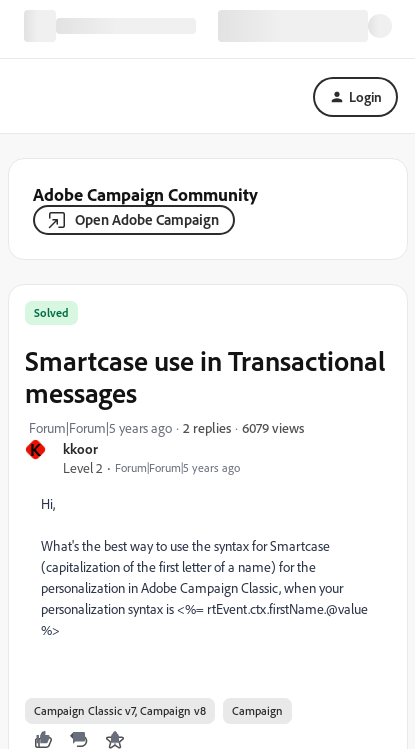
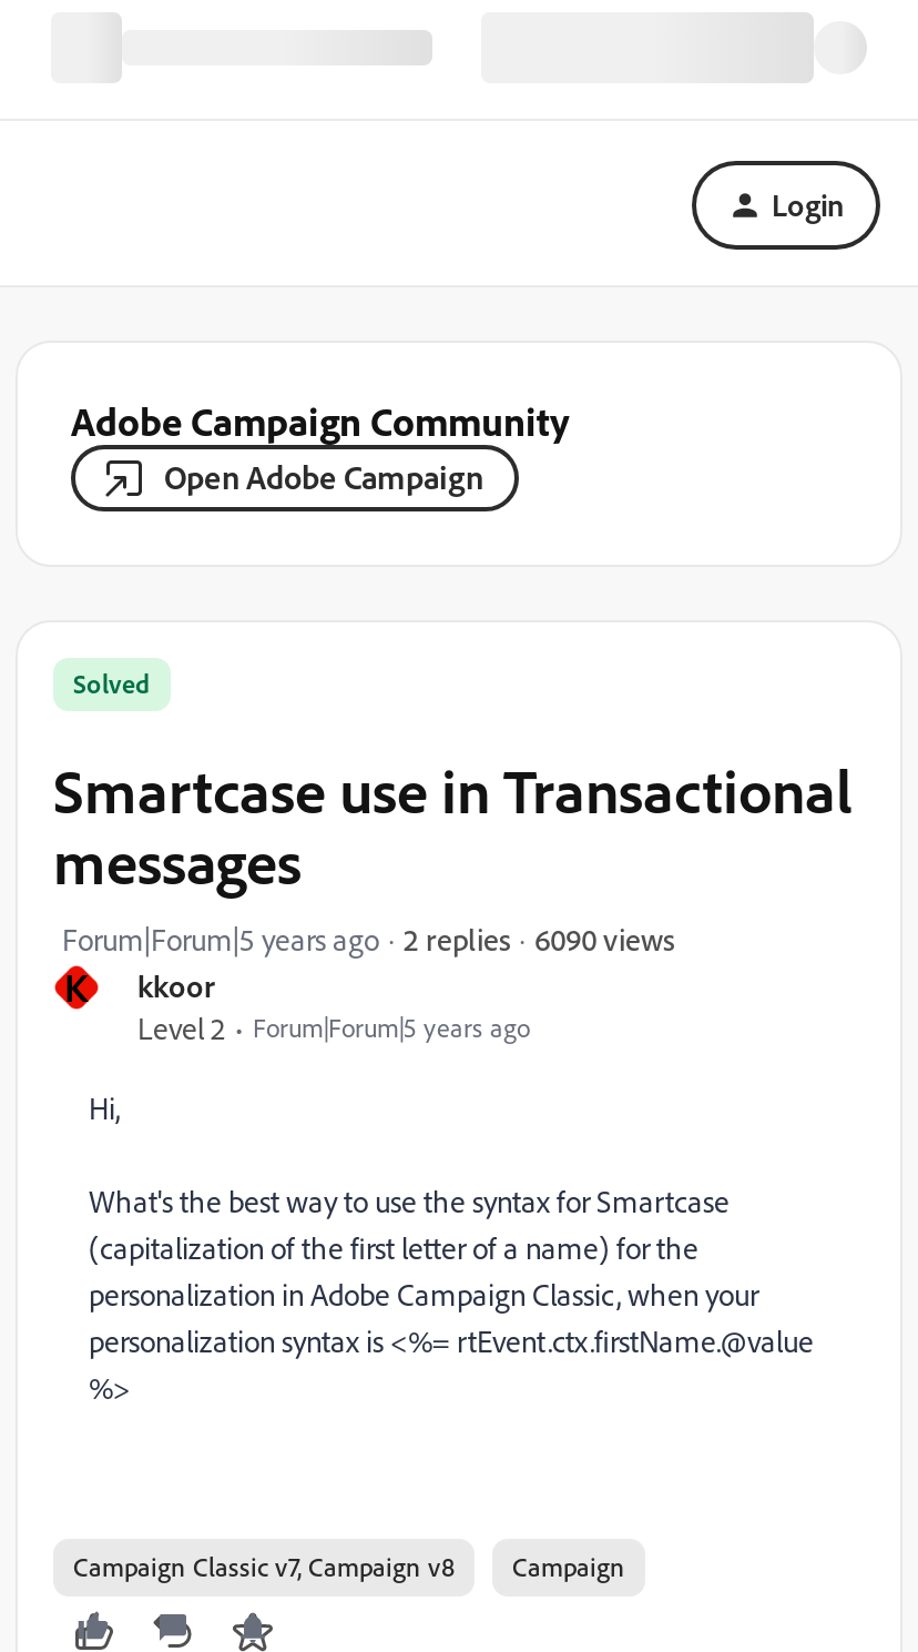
[242,418,304,435] 6079 views -> [534,919,674,956] 6090 views

